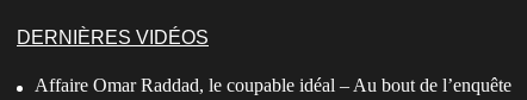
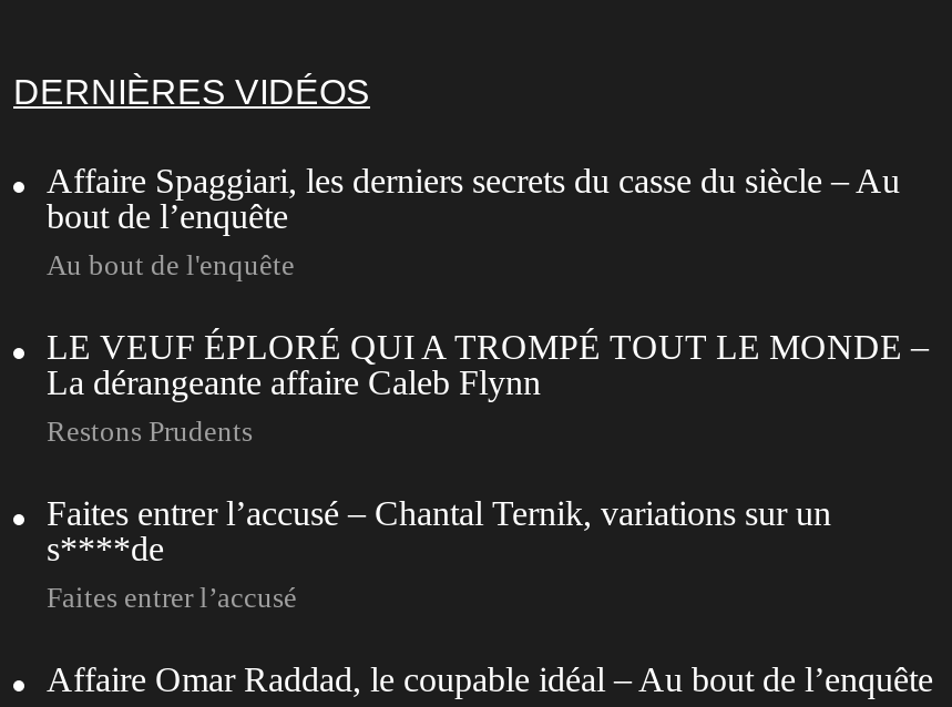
none -> [47,161,929,613] Affaire Spaggiari, les derniers secrets du casse du siècle – Au | bout de l’enquête | Au bout de l'enquête | LE VEUF ÉPLORÉ QUI A TROMPÉ TOUT LE MONDE – | La dérangeante affaire Caleb Flynn | Restons Prudents | Faites entrer l’accusé – Chantal Ternik, variations sur un | s****de | Faites entrer l’accusé

